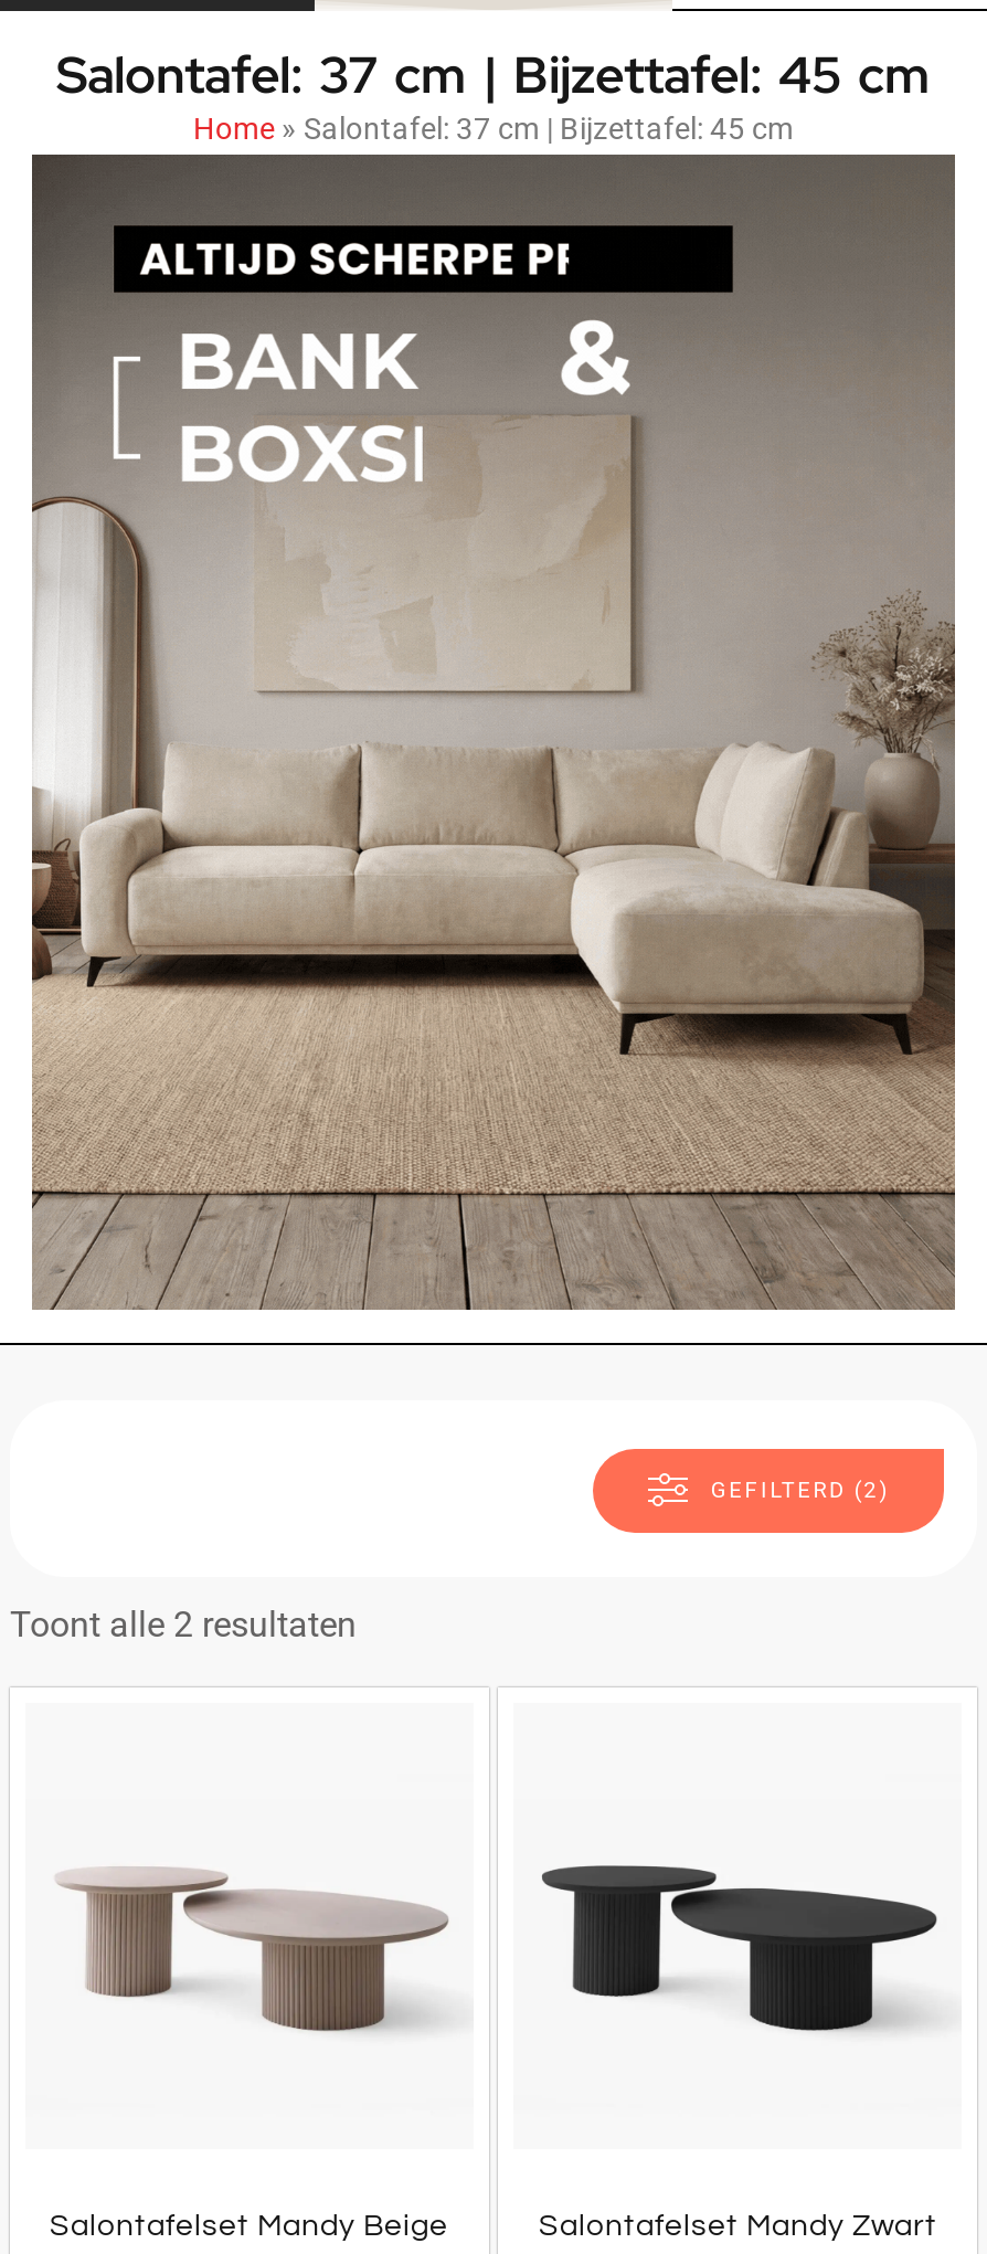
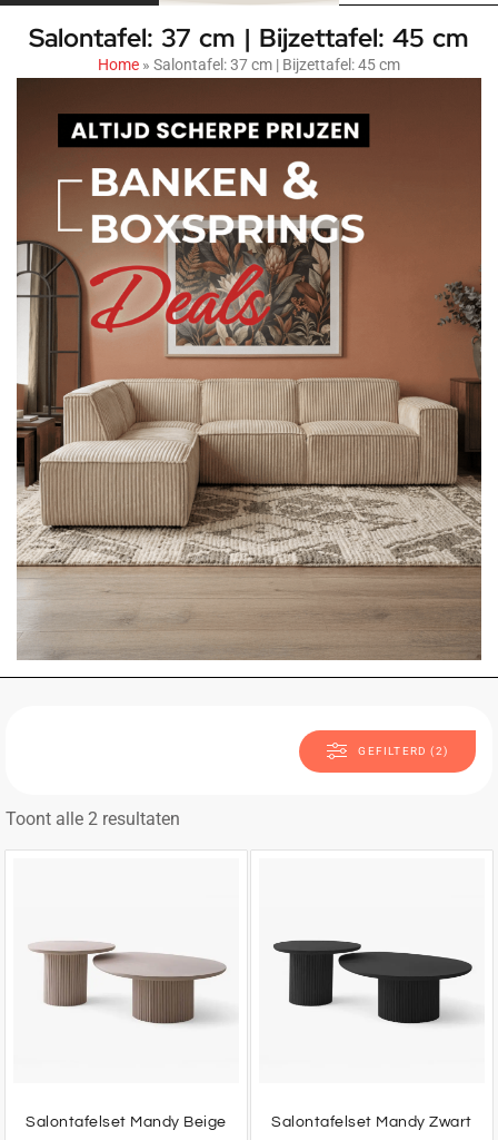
[30,155,955,1310] [image] -> [16,78,481,660] [image]

